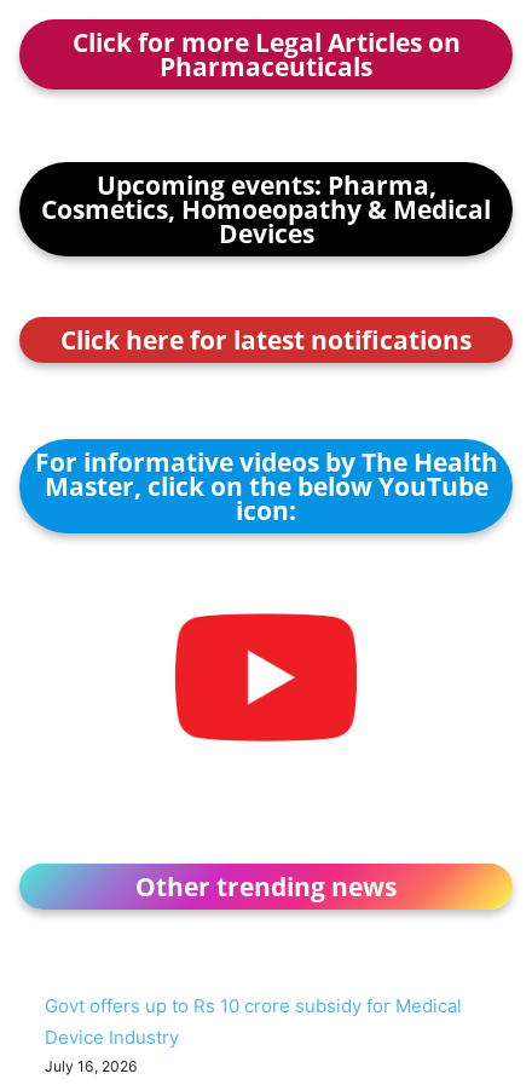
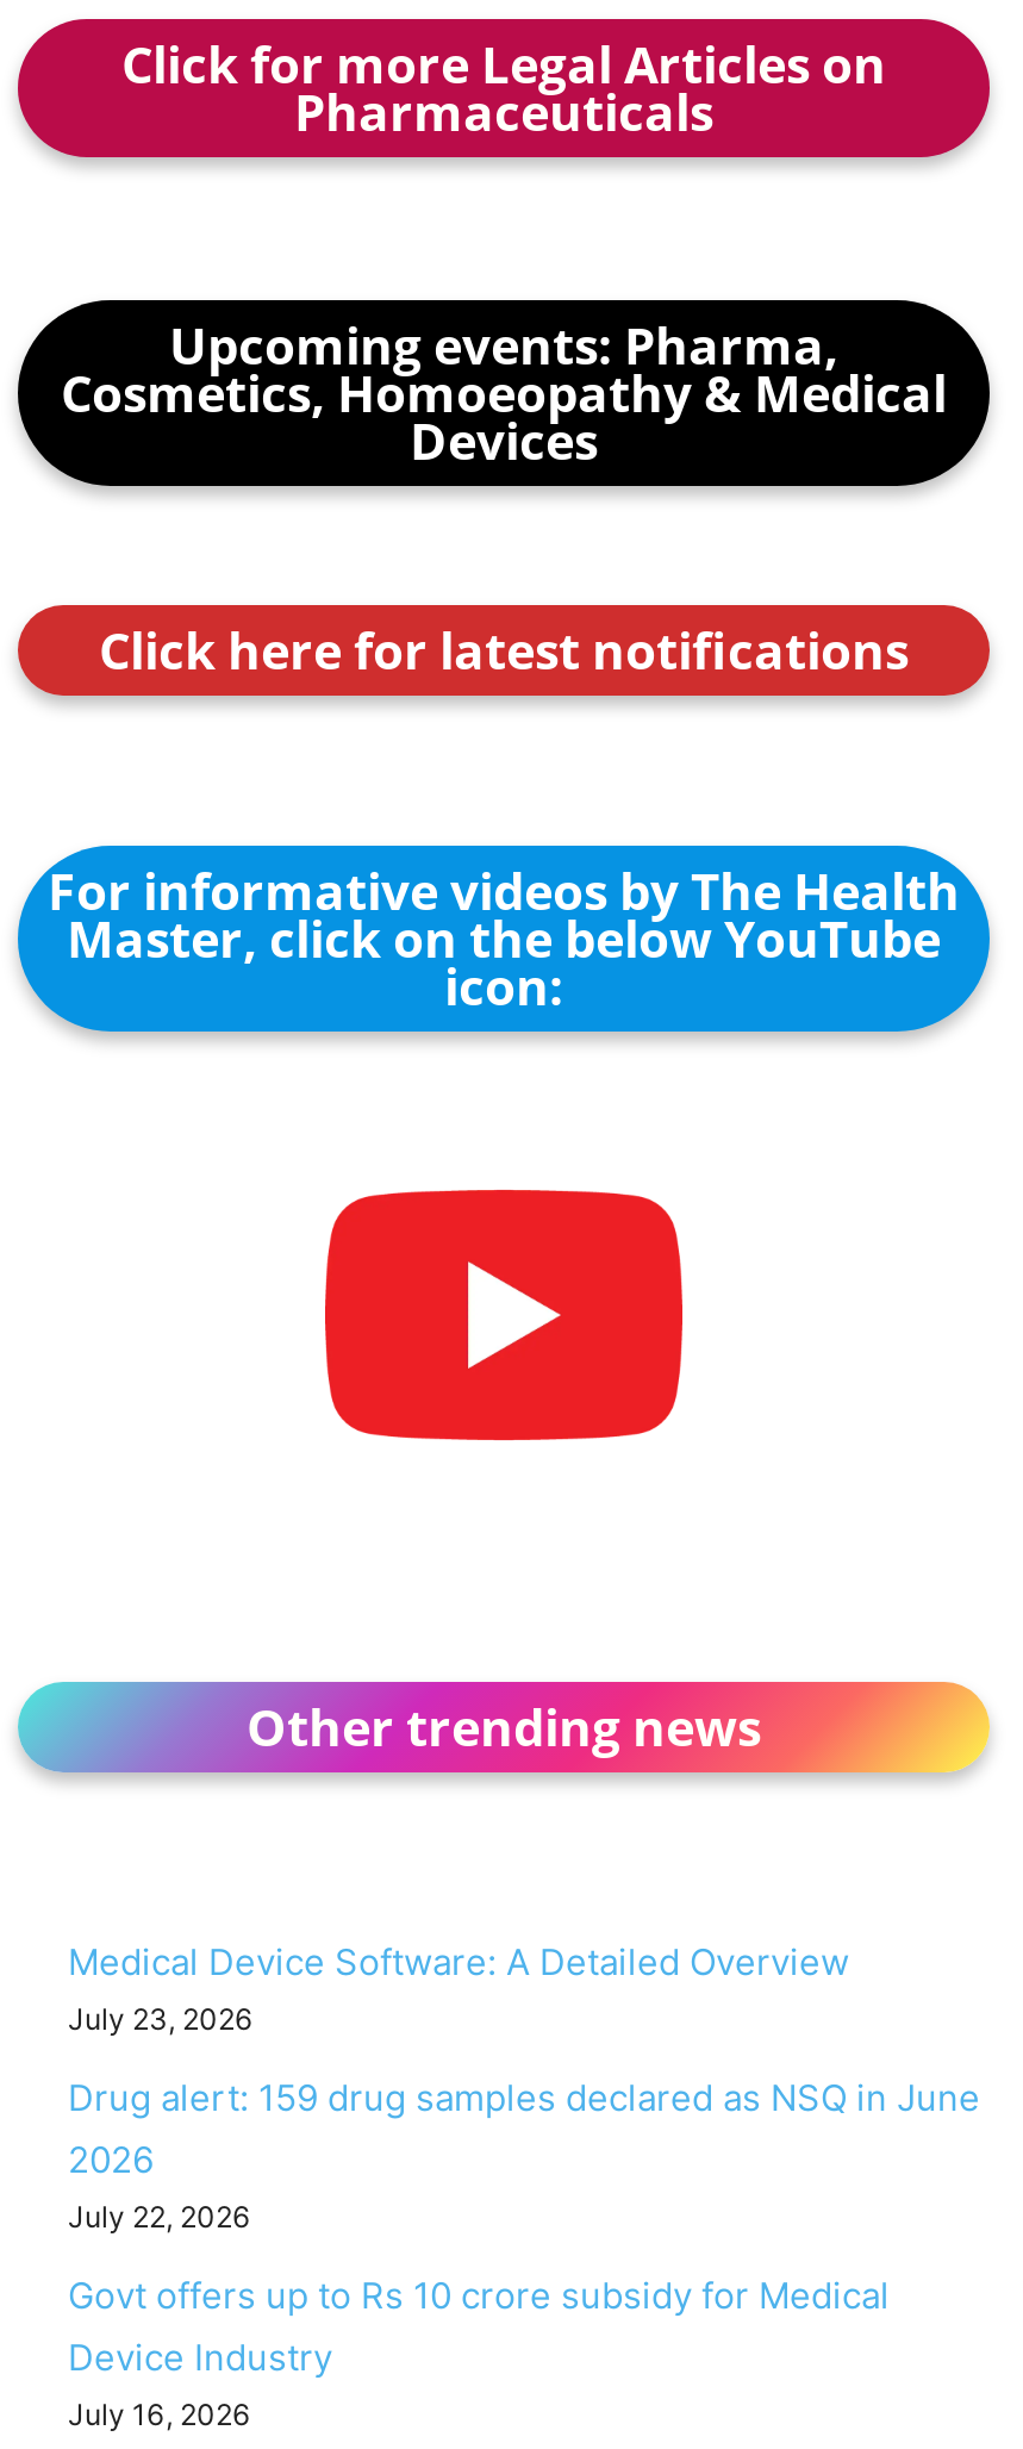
none -> [68,1939,980,2235] Medical Device Software: A Detailed Overview | July 23, 2026 | Drug alert: 159 drug samples declared as NSQ in June | 2026 | July 22, 2026

